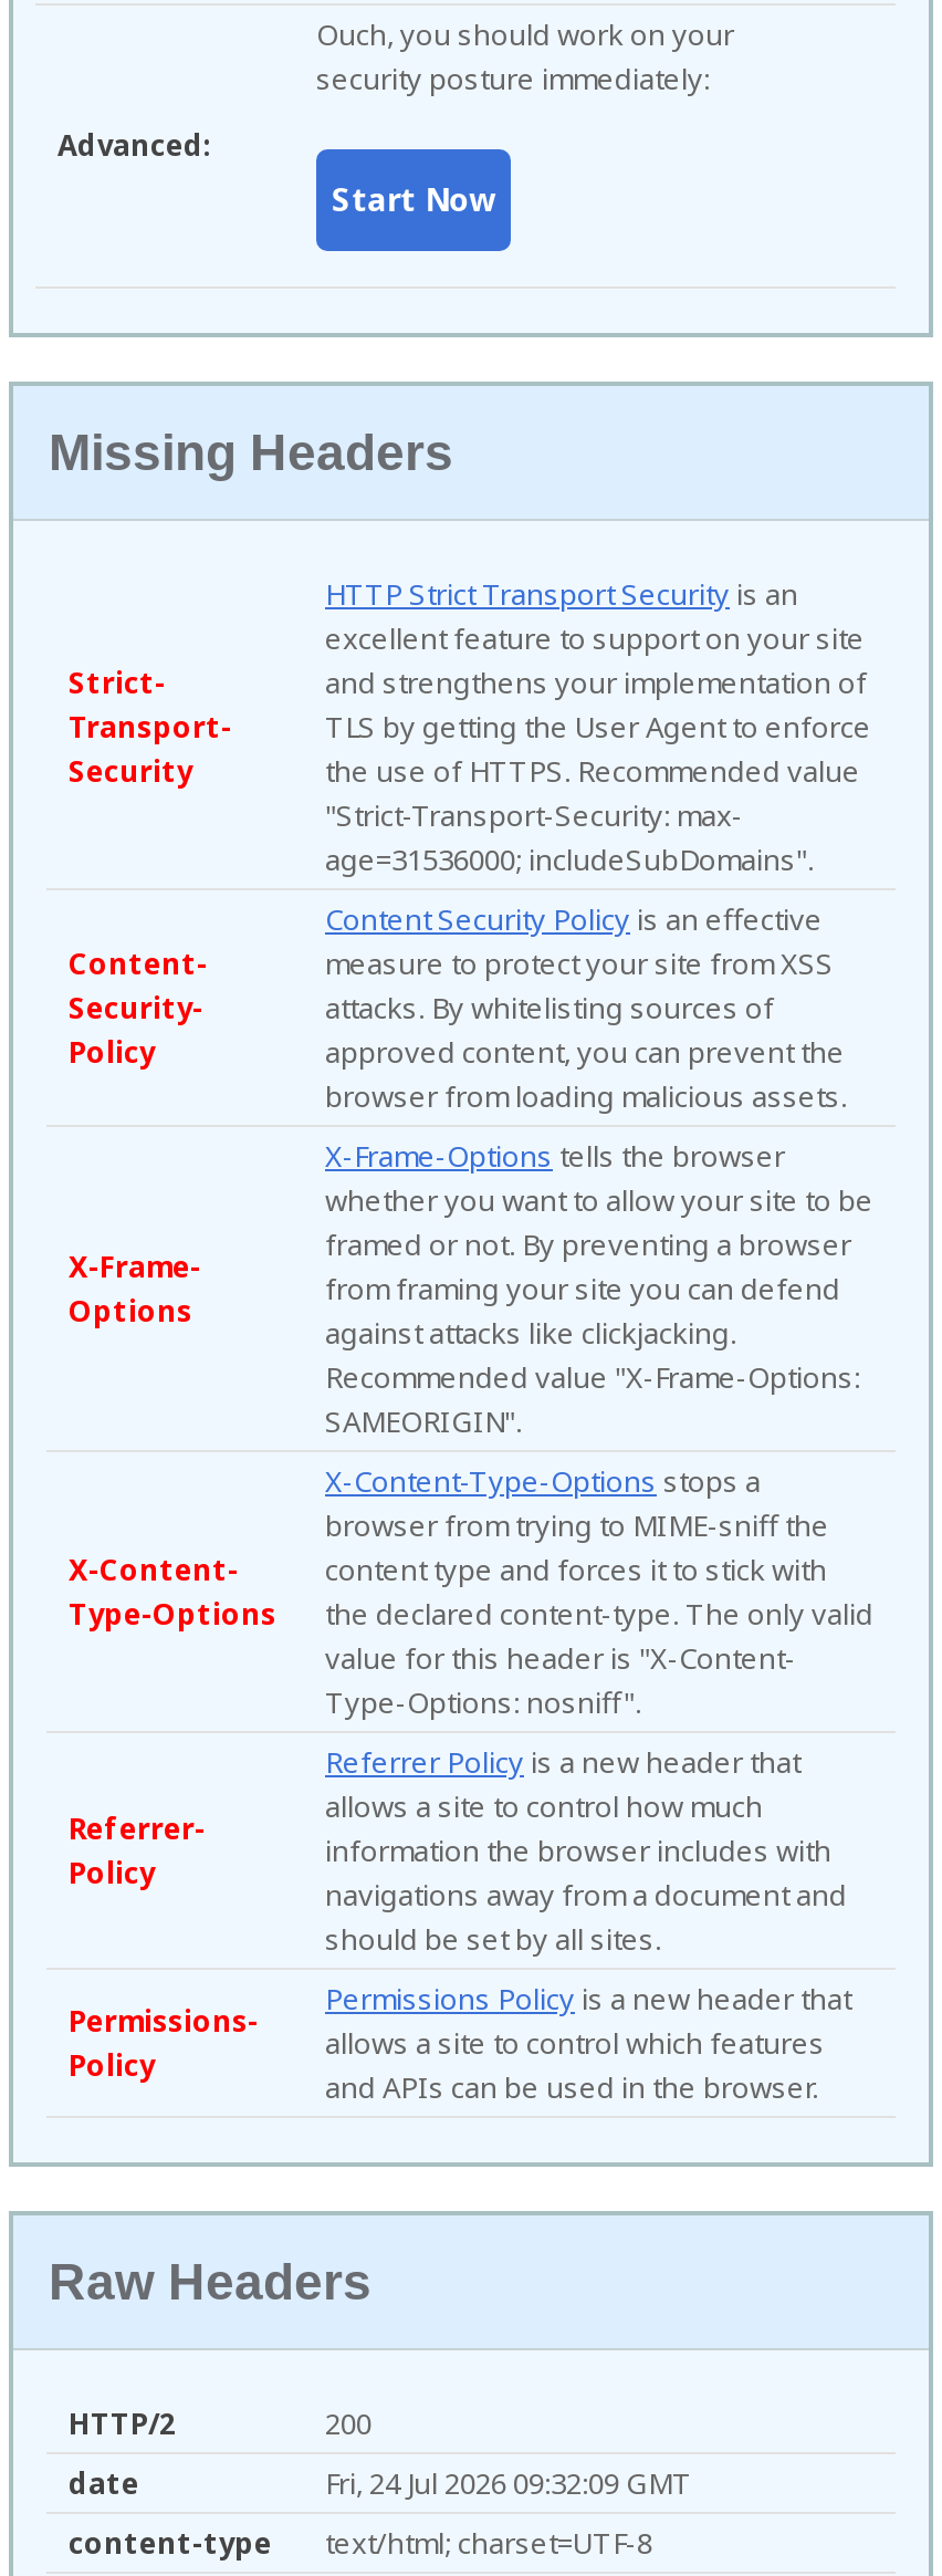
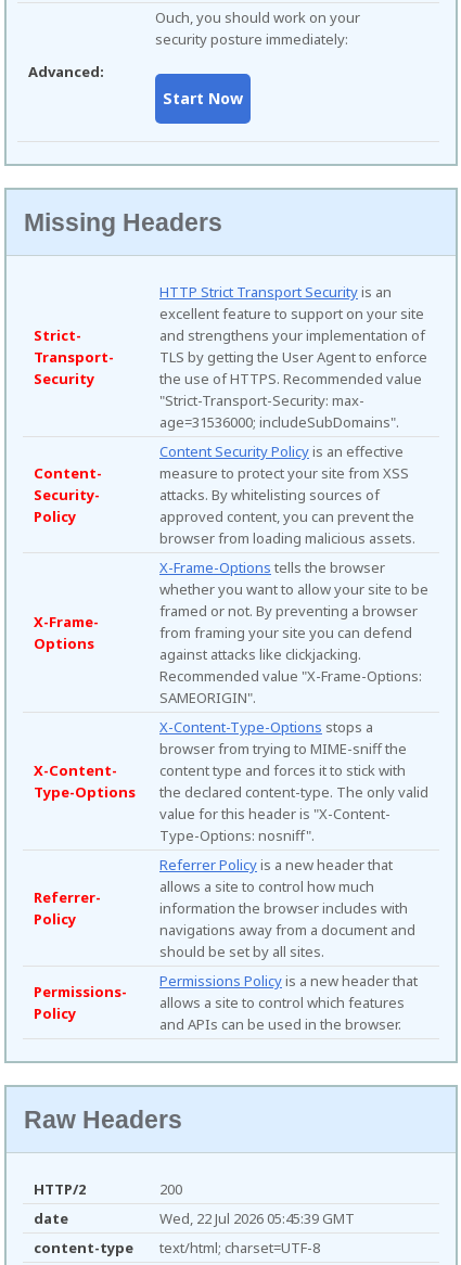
[325,2464,692,2504] Fri, 24 Jul 2026 09:32:09 GMT -> [159,1209,355,1229] Wed, 22 Jul 2026 05:45:39 GMT

